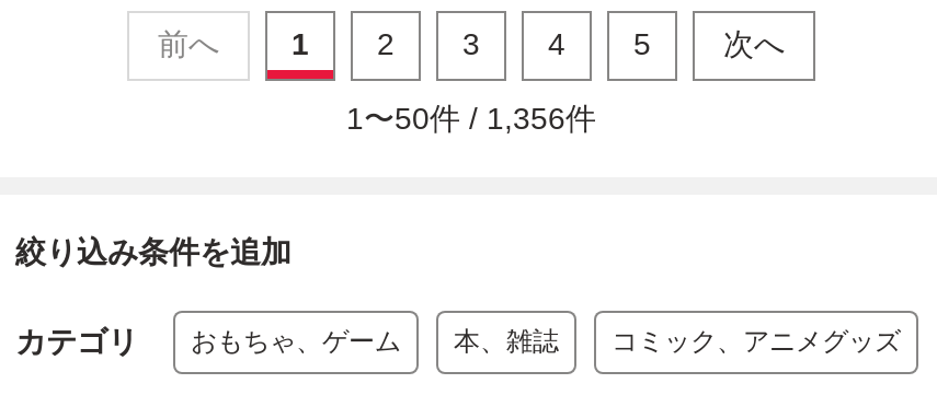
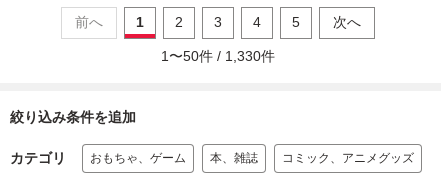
[346,100,596,135] 1〜50件 / 1,356件 -> [161,48,275,64] 1〜50件 / 1,330件

